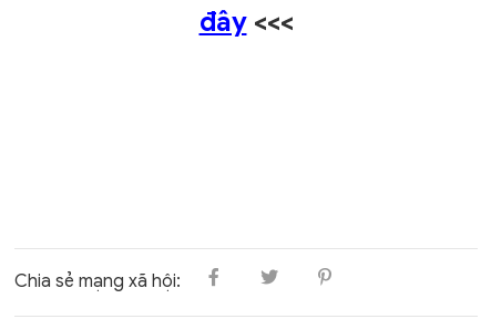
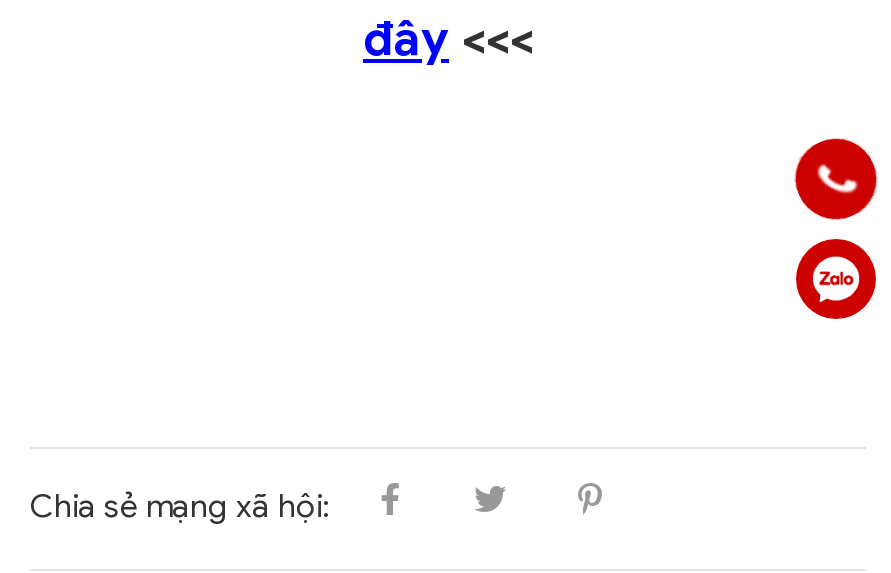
none -> [792,137,878,221] [image]
none -> [794,237,878,321] [image]

